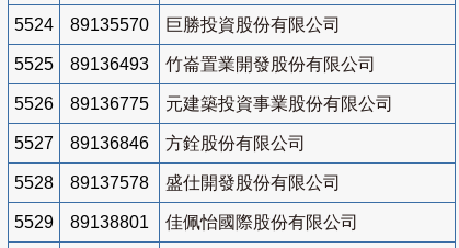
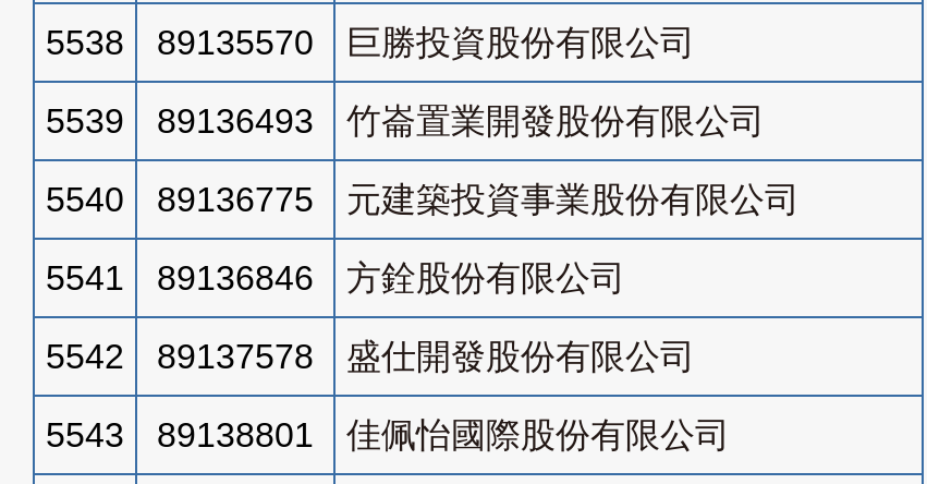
[14,15,341,34] 5524 89135570 巨勝投資股份有限公司 -> [46,24,695,61] 5538 89135570 巨勝投資股份有限公司
[14,55,376,73] 5525 89136493 竹崙置業開發股份有限公司 -> [46,102,765,139] 5539 89136493 竹崙置業開發股份有限公司
[14,94,393,113] 5526 89136775 元建築投資事業股份有限公司 -> [46,181,800,218] 5540 89136775 元建築投資事業股份有限公司
[14,134,306,152] 5527 89136846 方銓股份有限公司 -> [46,259,625,296] 5541 89136846 方銓股份有限公司
[14,173,341,192] 5528 89137578 盛仕開發股份有限公司 -> [46,338,695,375] 5542 89137578 盛仕開發股份有限公司
[14,213,358,231] 5529 89138801 佳佩怡國際股份有限公司 -> [46,416,730,453] 5543 89138801 佳佩怡國際股份有限公司

